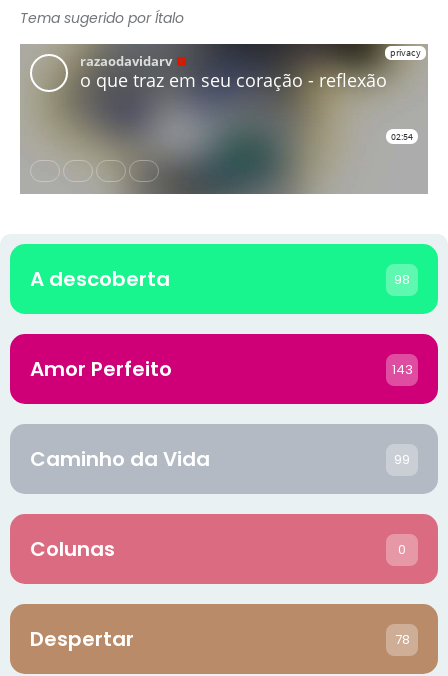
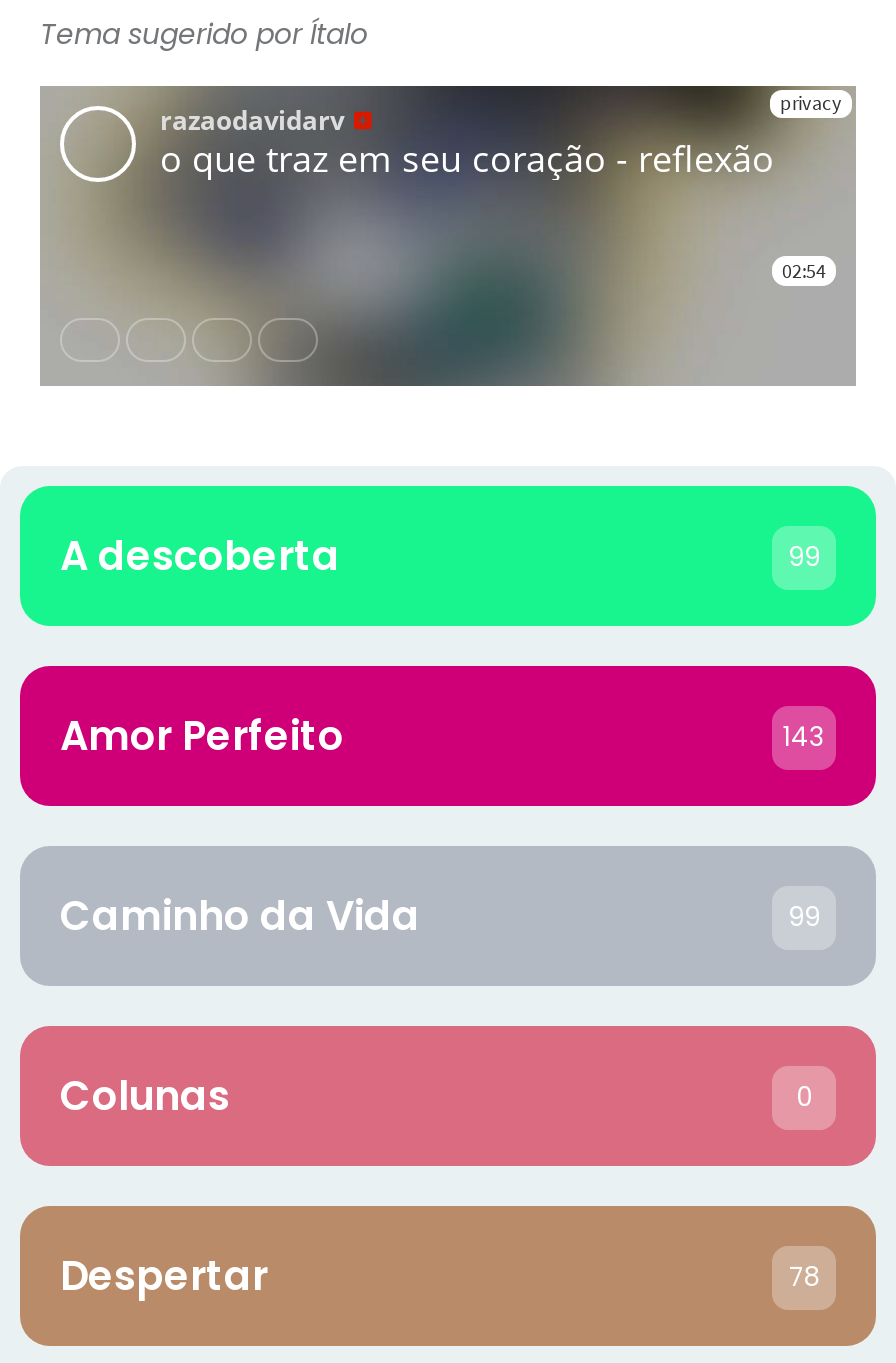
[394,270,410,289] 98 -> [788,539,820,577] 99

